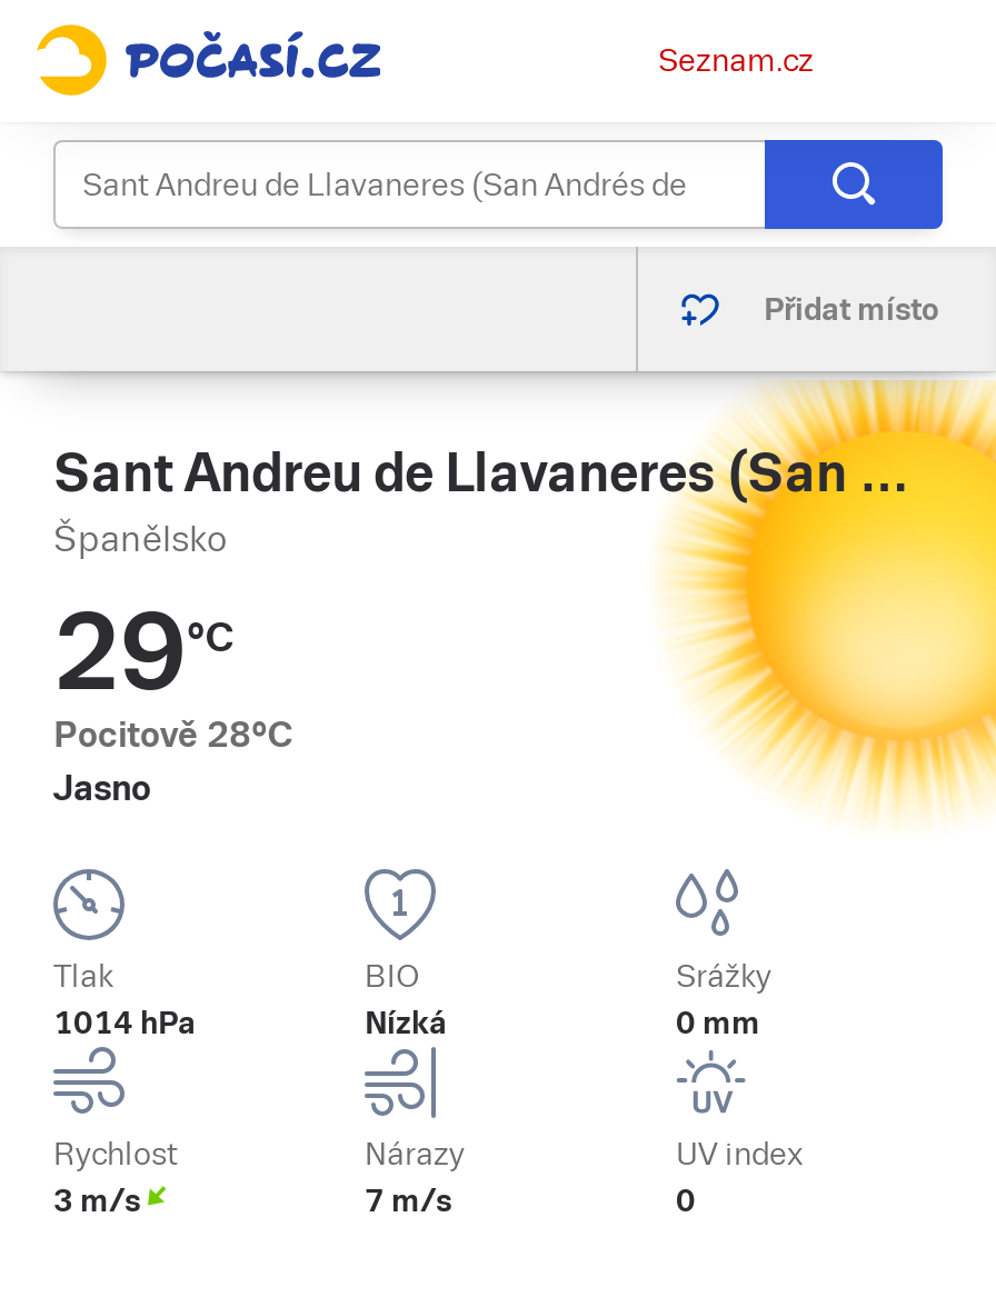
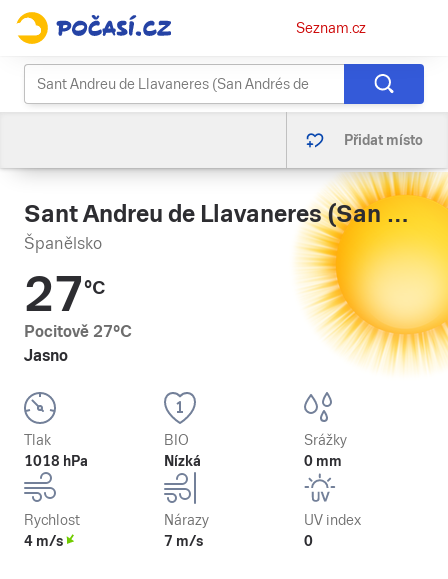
[53,591,233,714] 29°C -> [24,267,105,322] 27°C
[53,714,293,756] Pocitově 28°C -> [24,322,132,341] Pocitově 27°C
[53,1005,196,1040] 1014 hPa -> [24,453,88,469] 1018 hPa
[53,1183,140,1218] 3 m/s -> [24,533,63,549] 4 m/s

